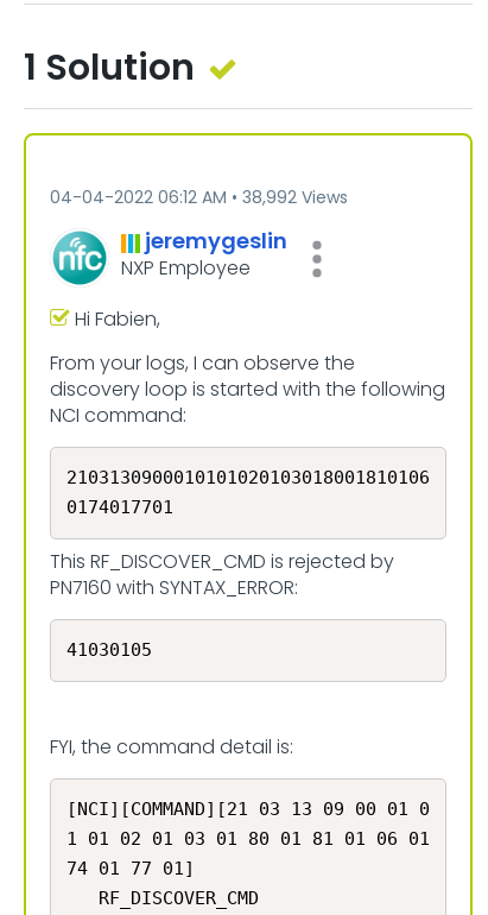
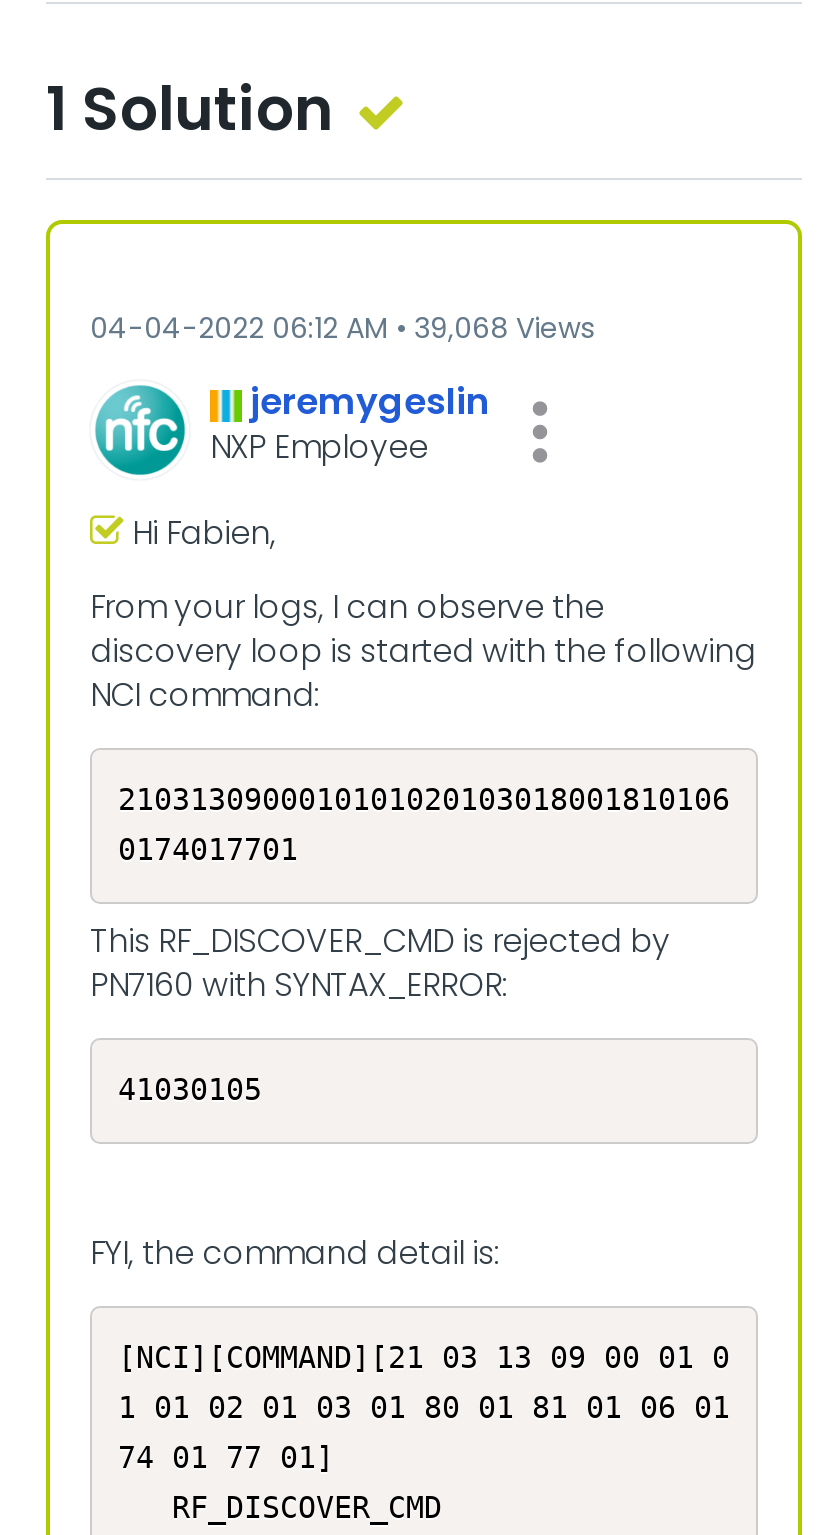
[50,185,348,209] 04-04-2022 06:12 AM 38,992 Views -> [90,308,594,348] 04-04-2022 06:12 AM 39,068 Views

